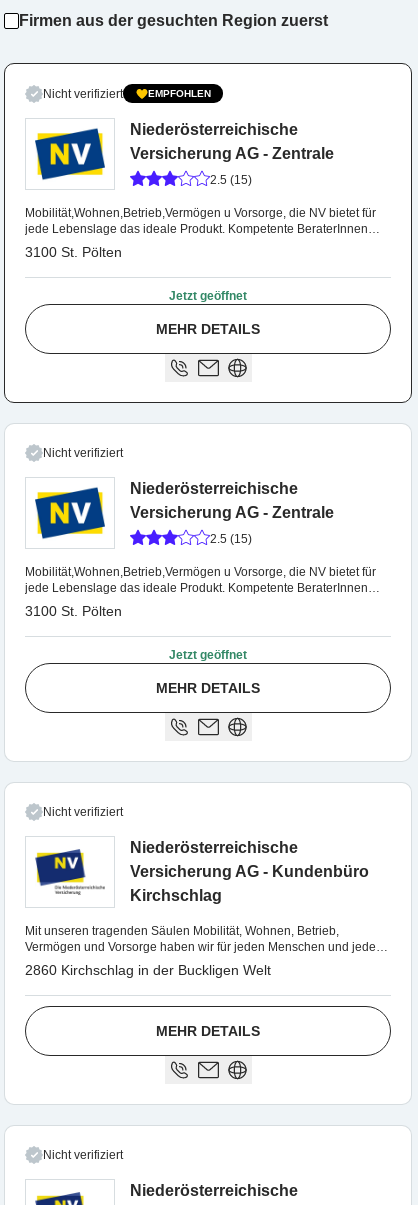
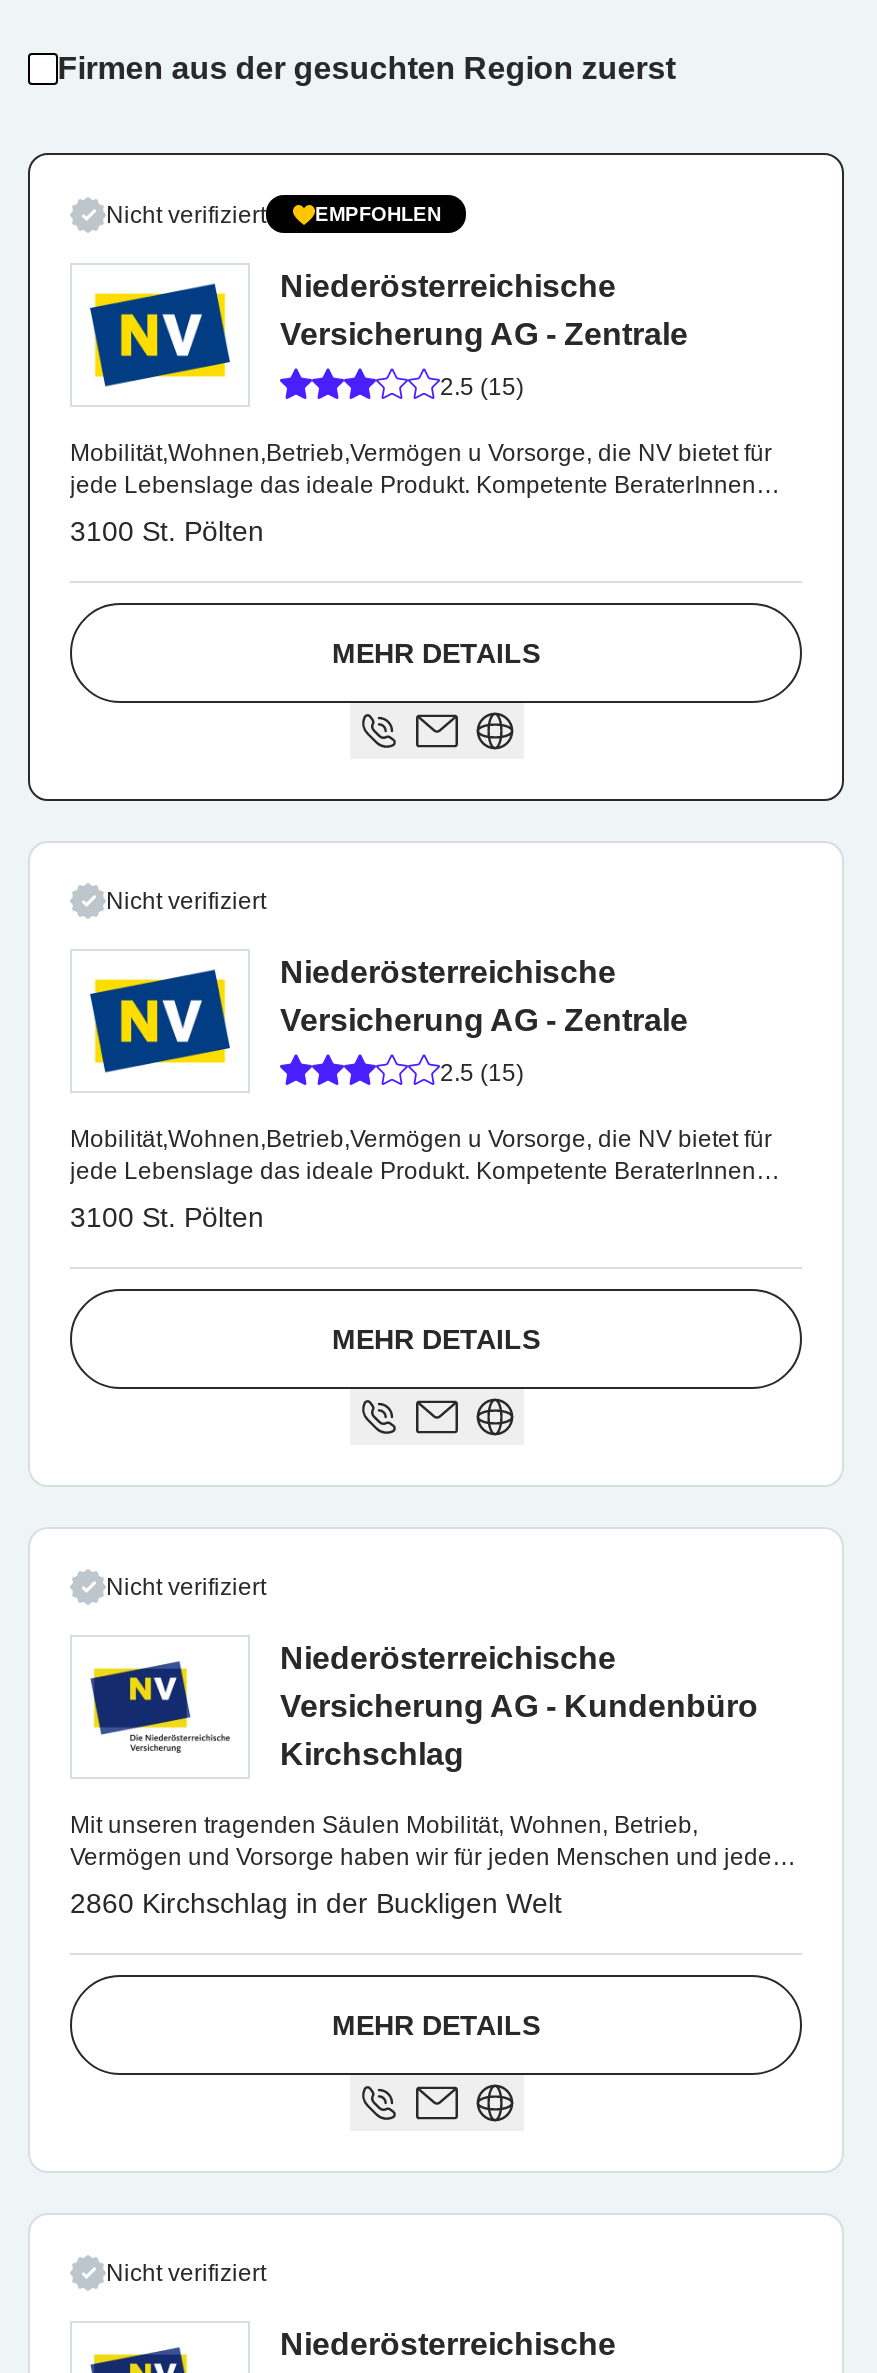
[169,289,247,303] Jetzt geöffnet -> none
[169,648,247,662] Jetzt geöffnet -> none

